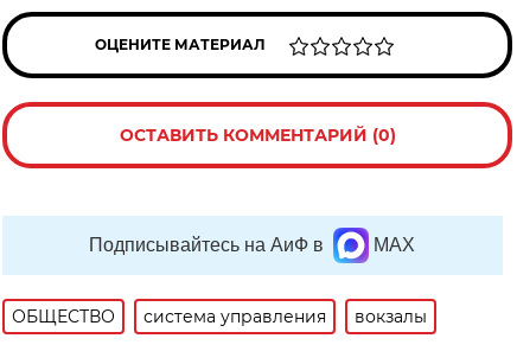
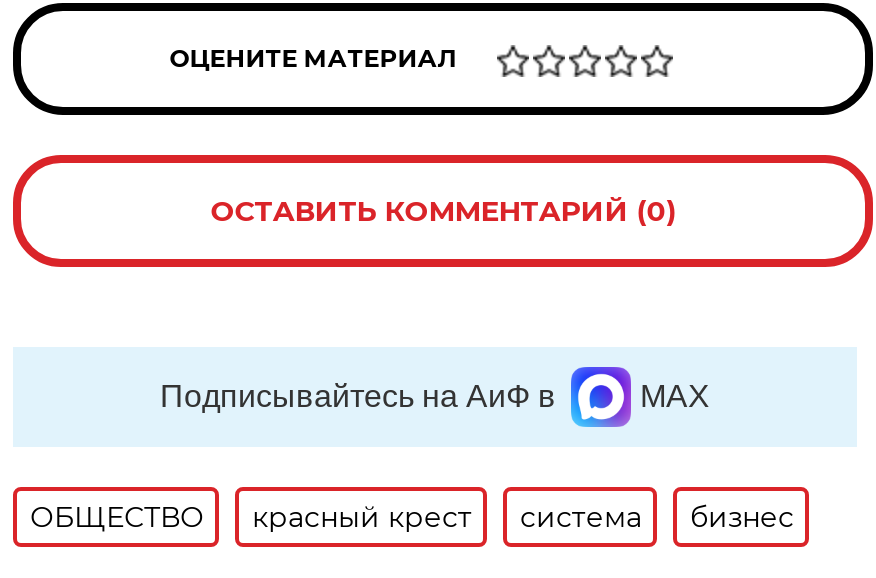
[144,306,427,327] система управления | вокзалы -> [252,499,794,535] красный крест | система | бизнес

